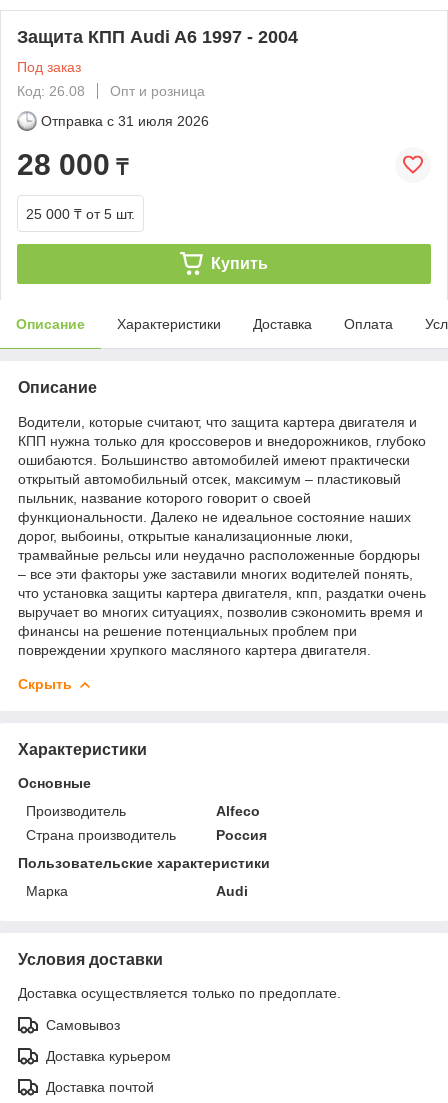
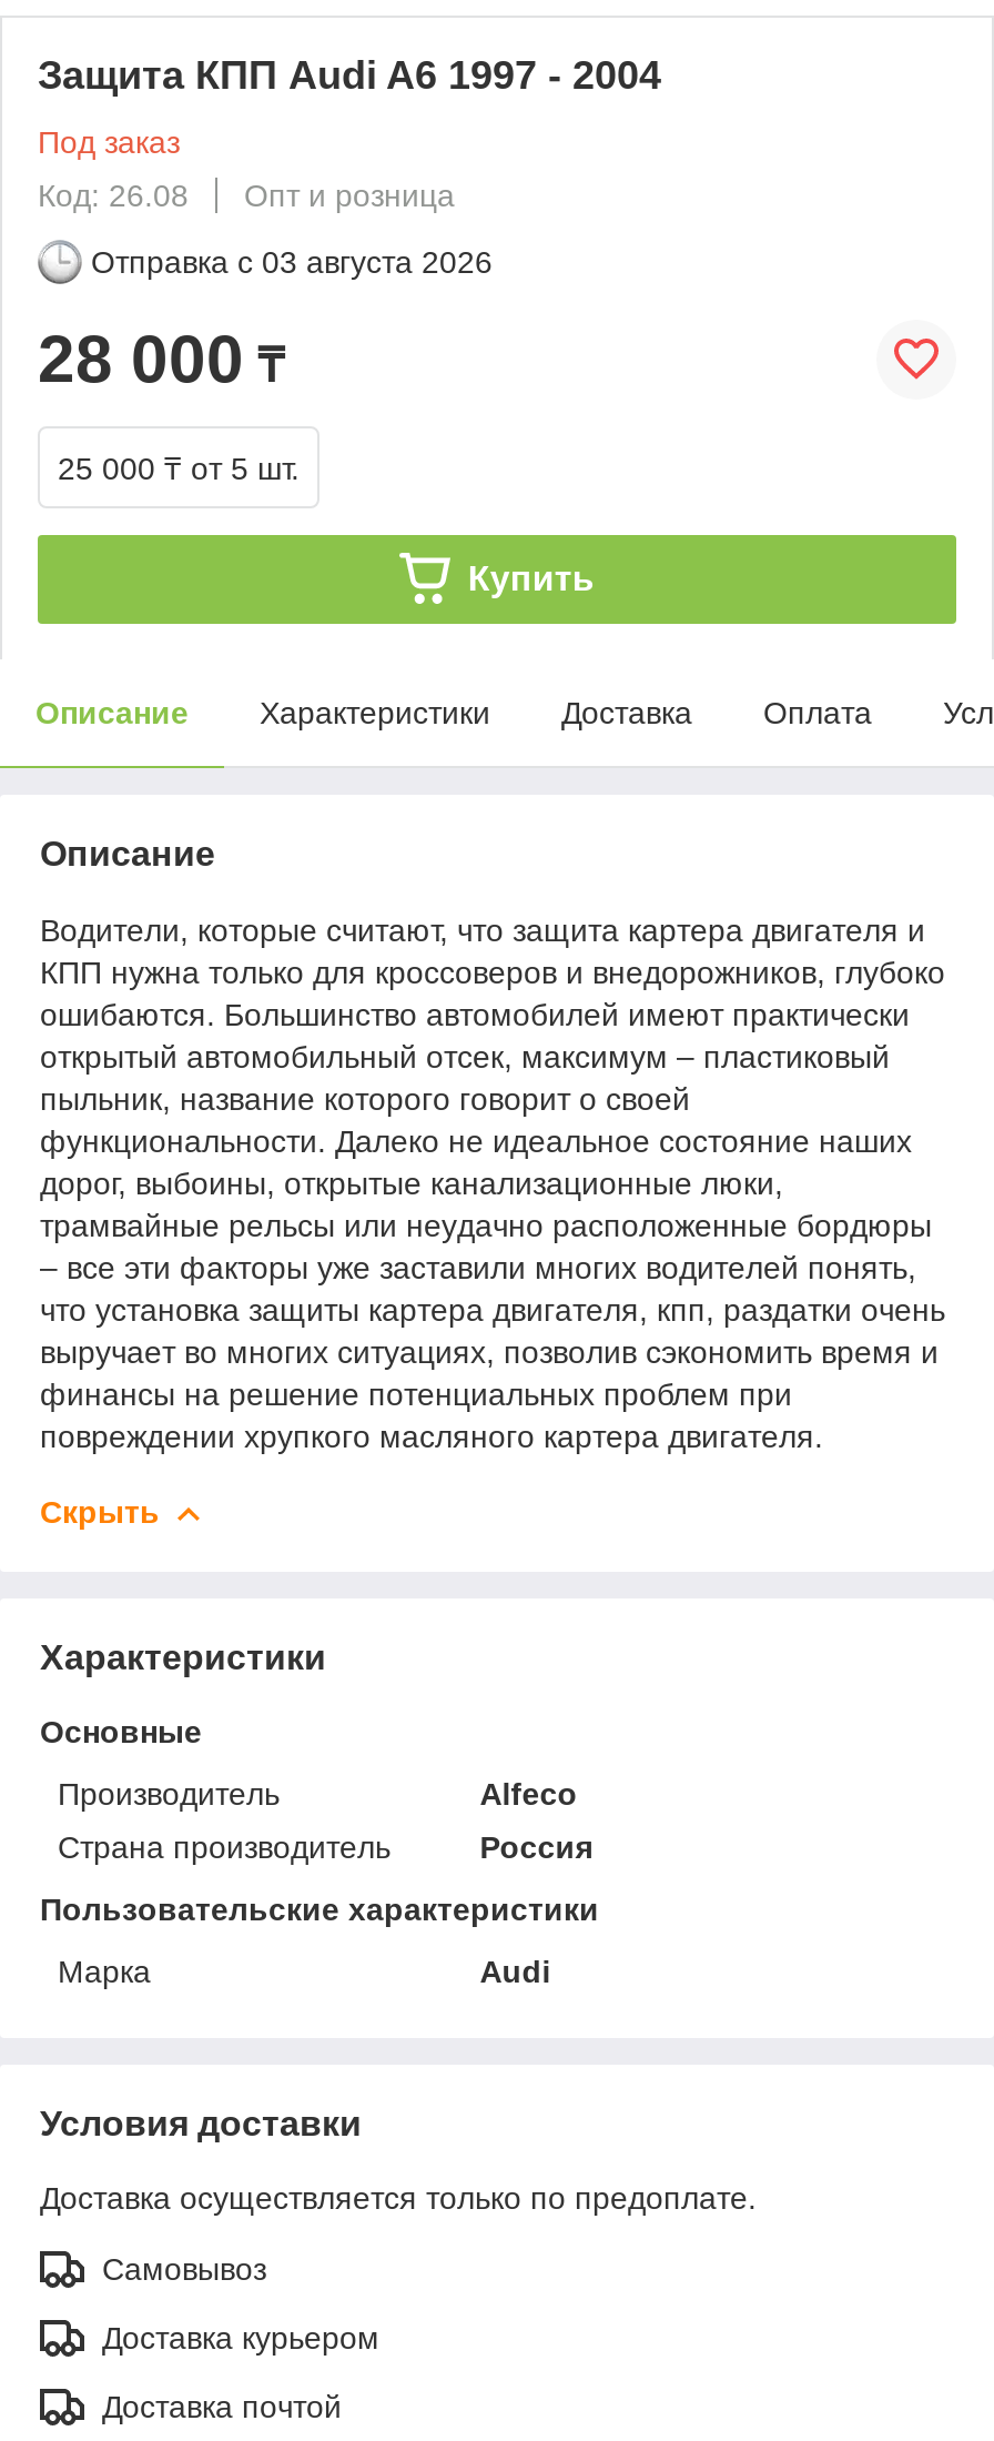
[41,113,209,129] Отправка с 31 июля 2026 -> [91,244,493,279] Отправка с 03 августа 2026

